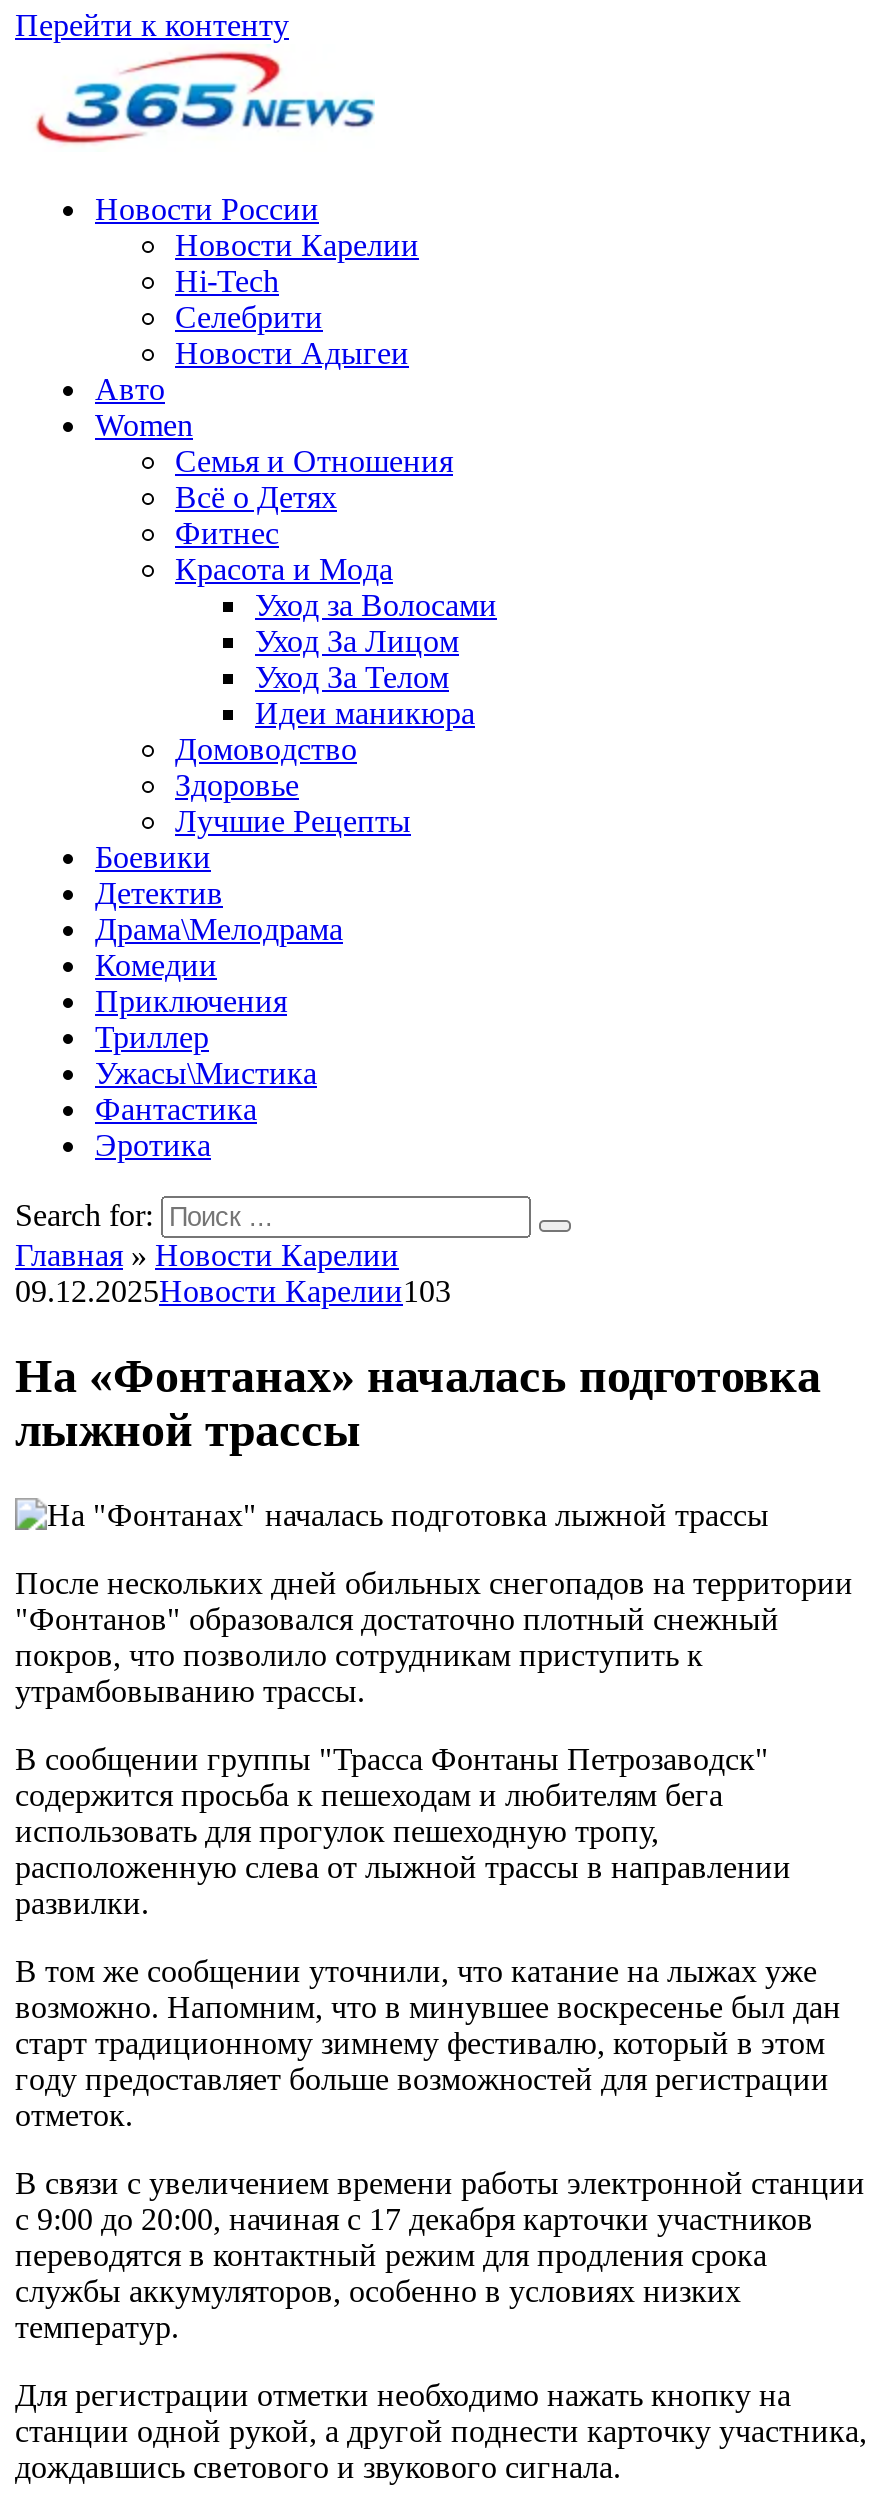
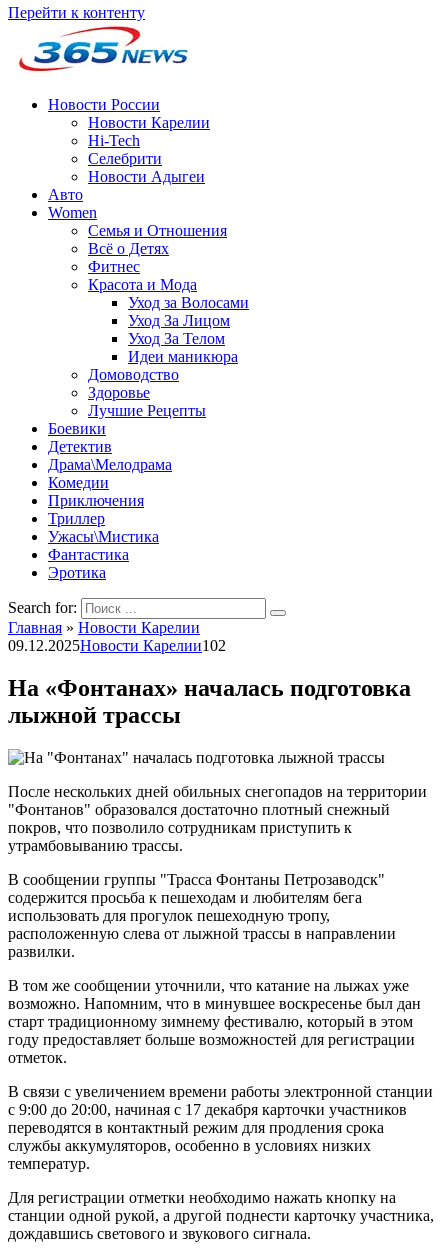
[15,1274,451,1308] 09.12.2025Новости Карелии103 -> [8,637,226,654] 09.12.2025Новости Карелии102

